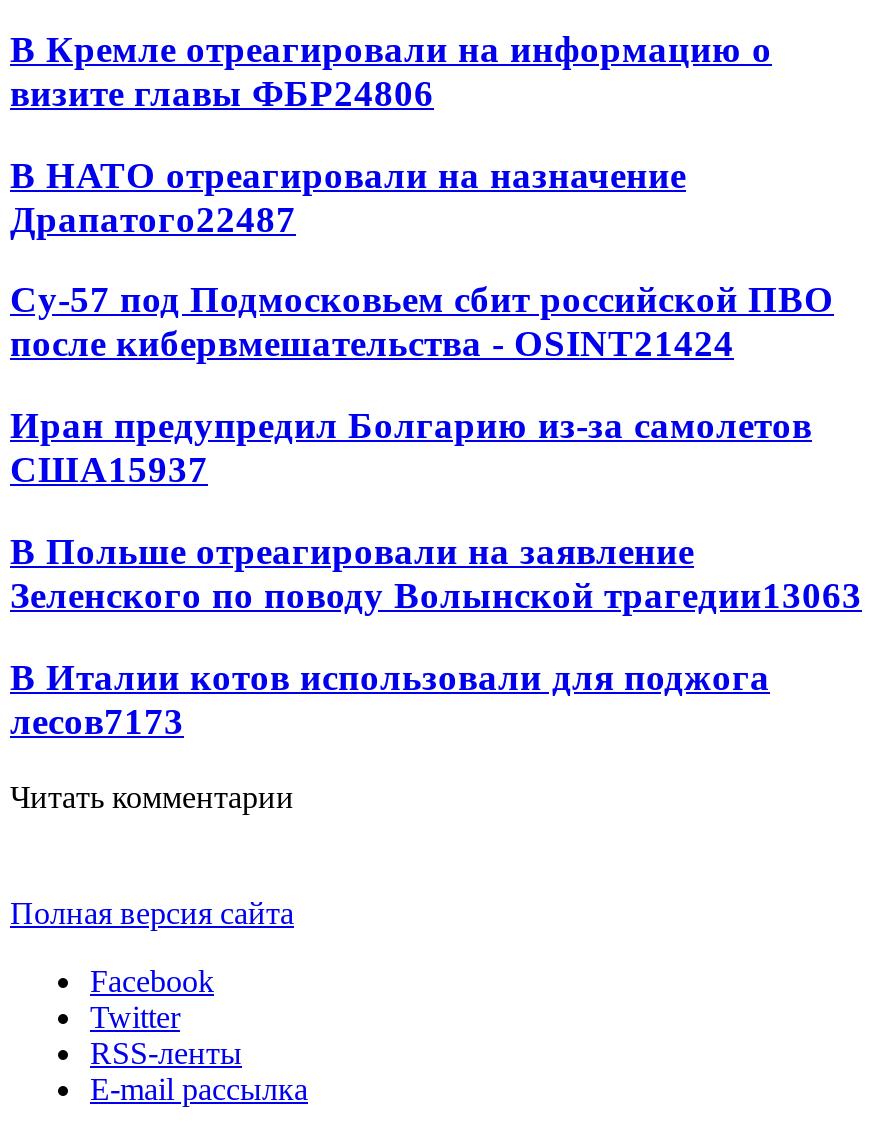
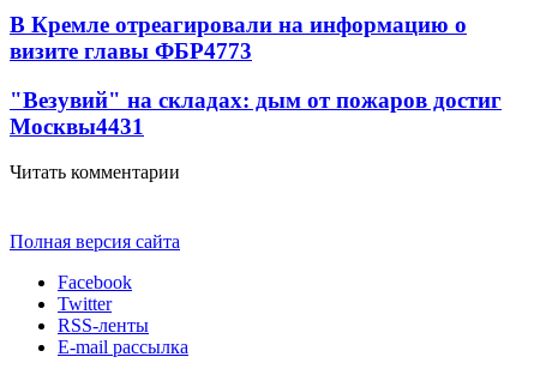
[10,72,862,741] визите главы ФБР24806 | В НАТО отреагировали на назначение | Драпатого22487 | Су-57 под Подмосковьем сбит российской ПВО | после кибервмешательства - OSINT21424 | Иран предупредил Болгарию из-за самолетов | США15937 | В Польше отреагировали на заявление | Зеленского по поводу Волынской трагедии13063 | В Италии котов использовали для поджога | лесов7173 -> [10,38,502,138] визите главы ФБР4773 | "Везувий" на складах: дым от пожаров достиг | Москвы4431

